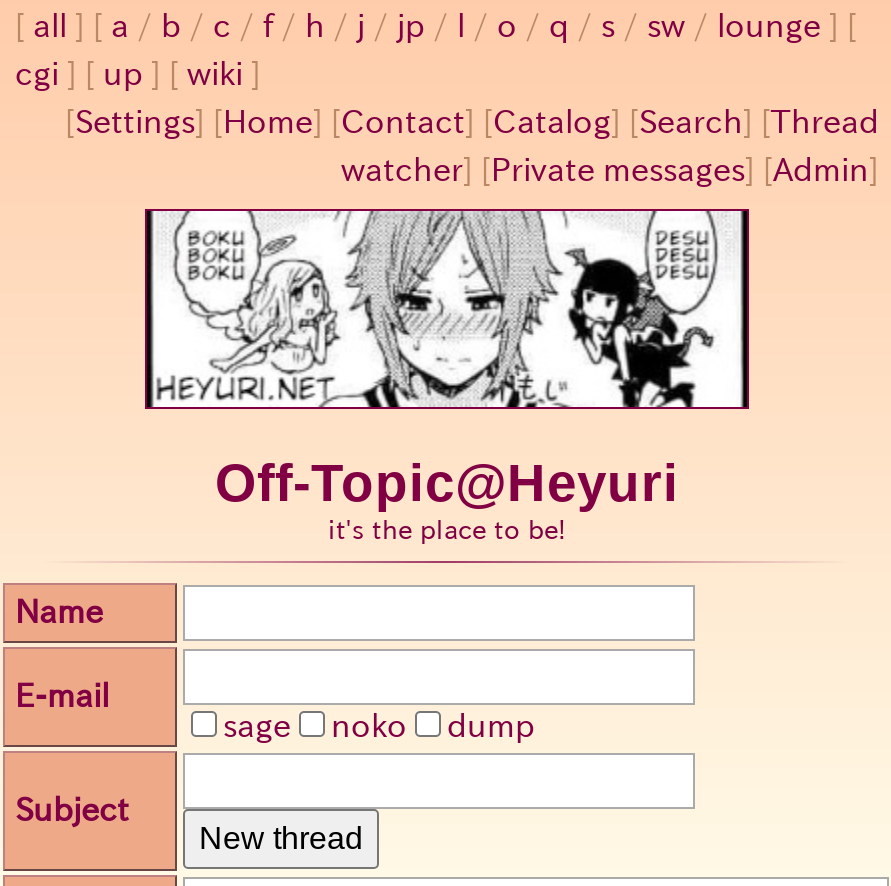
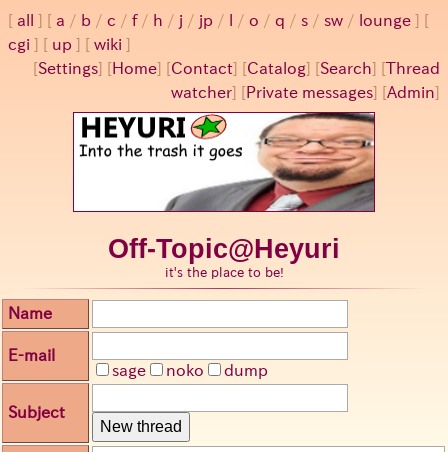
[145,209,749,409] [image] -> [74,112,375,212] [image]

